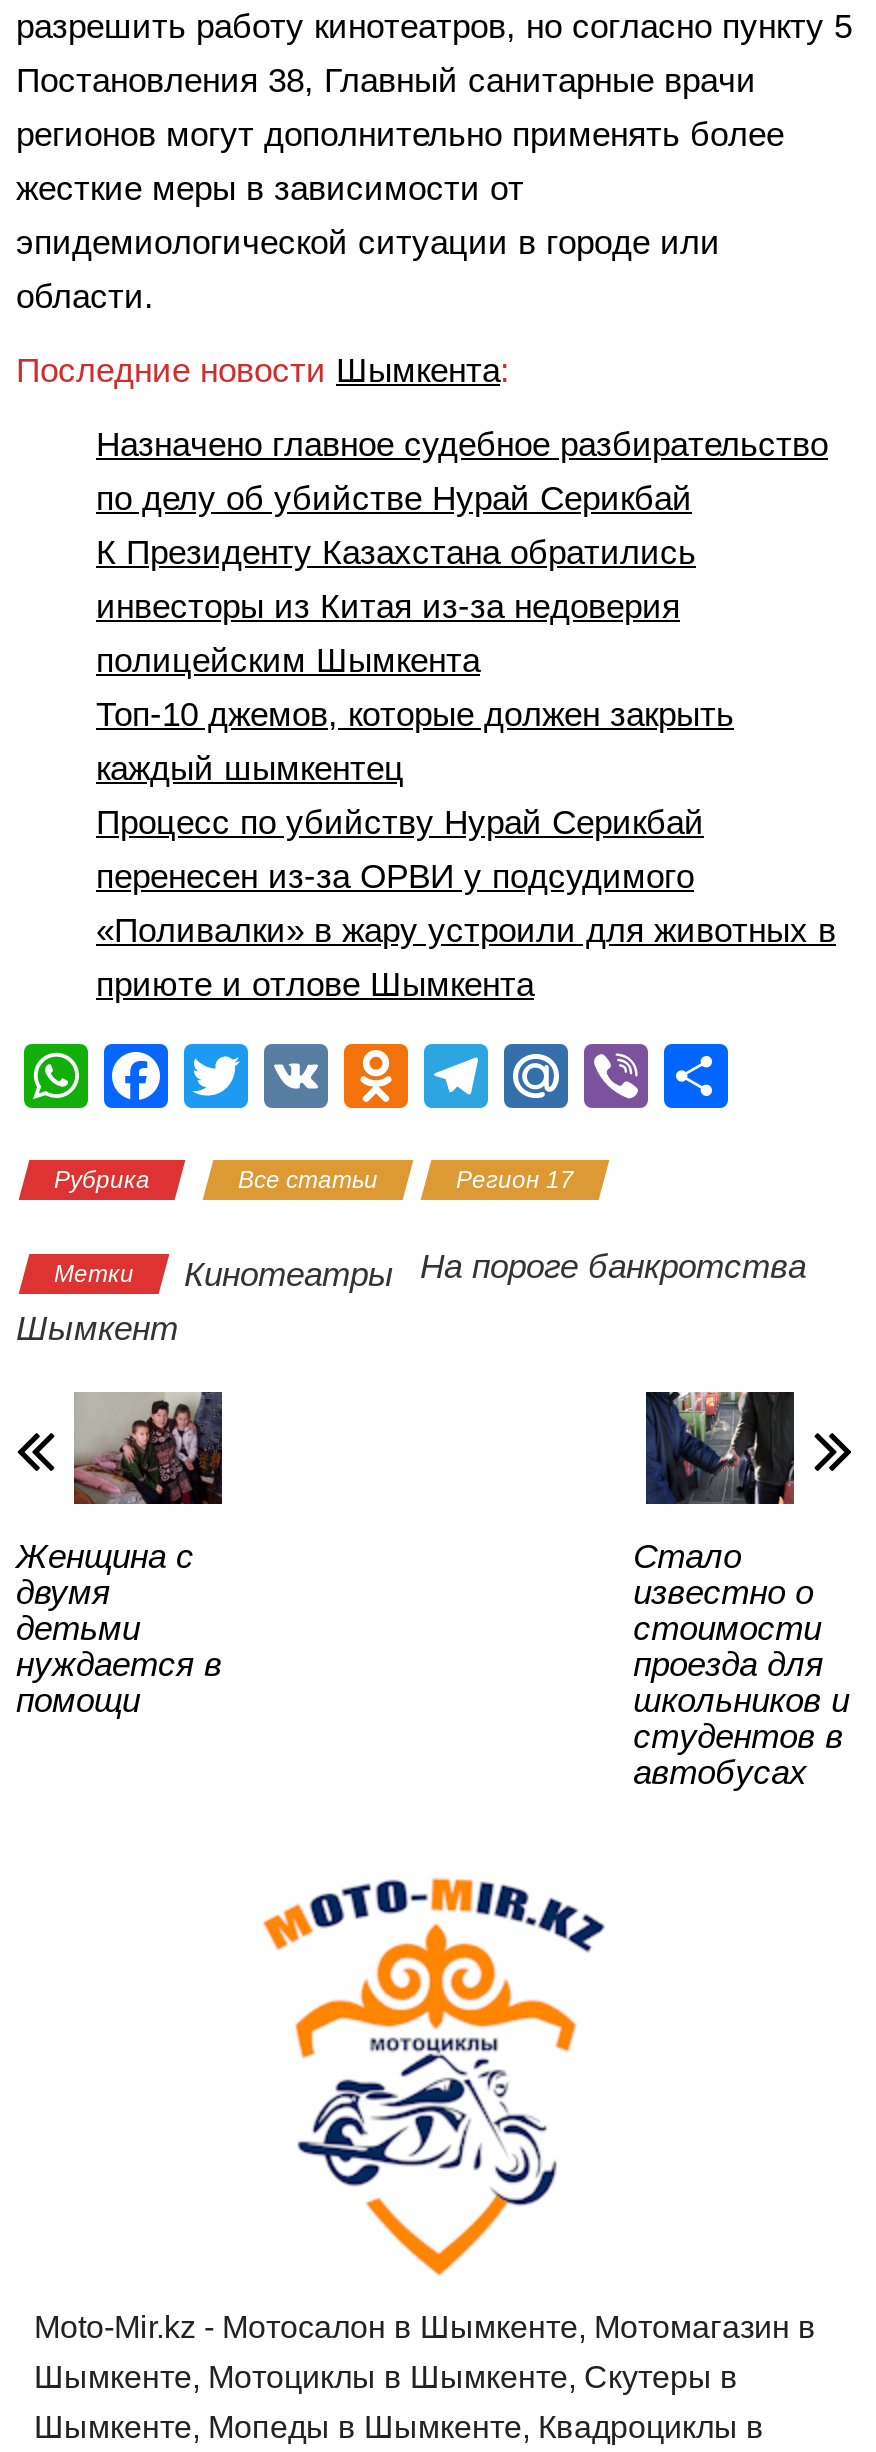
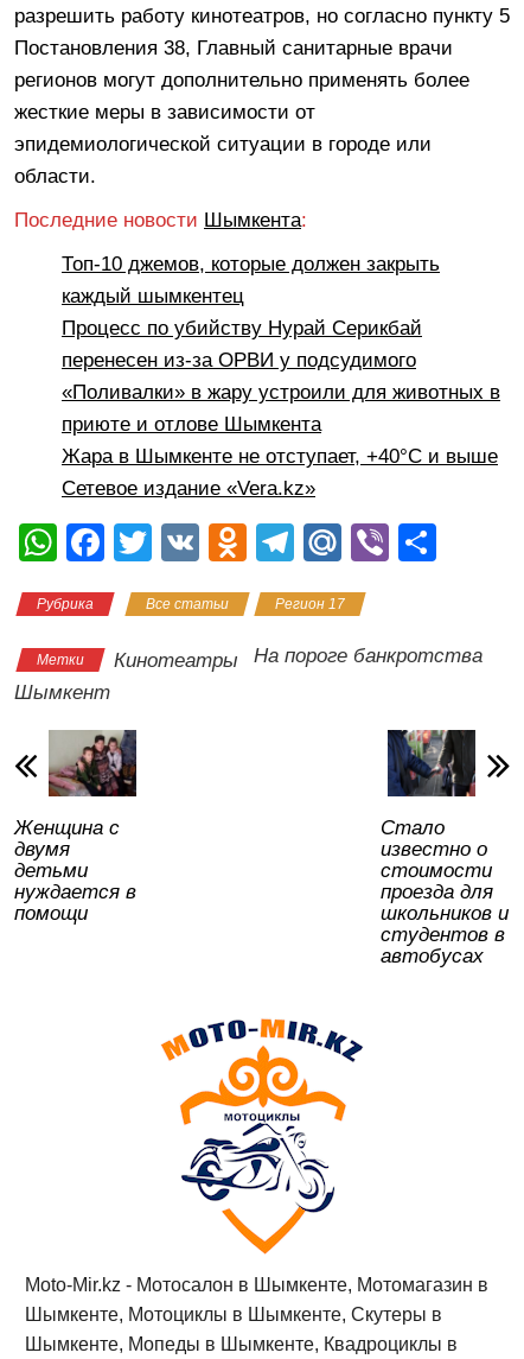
[96,426,828,680] Назначено главное судебное разбирательство | по делу об убийстве Нурай Серикбай | К Президенту Казахстана обратились | инвесторы из Китая из-за недоверия | полицейским Шымкента -> none
moved [96,696,836,1004] -> [62,253,500,436]: Топ-10 джемов, которые должен закрыть | каждый шымкентец | Процесс по убийству Нурай Серикбай | перенесен из-за ОРВИ у подсудимого | «Поливалки» в жару устроили для животных в | приюте и отлове Шымкента
none -> [62,445,498,500] Жара в Шымкенте не отступает, +40°C и выше | Сетевое издание «Vera.kz»

